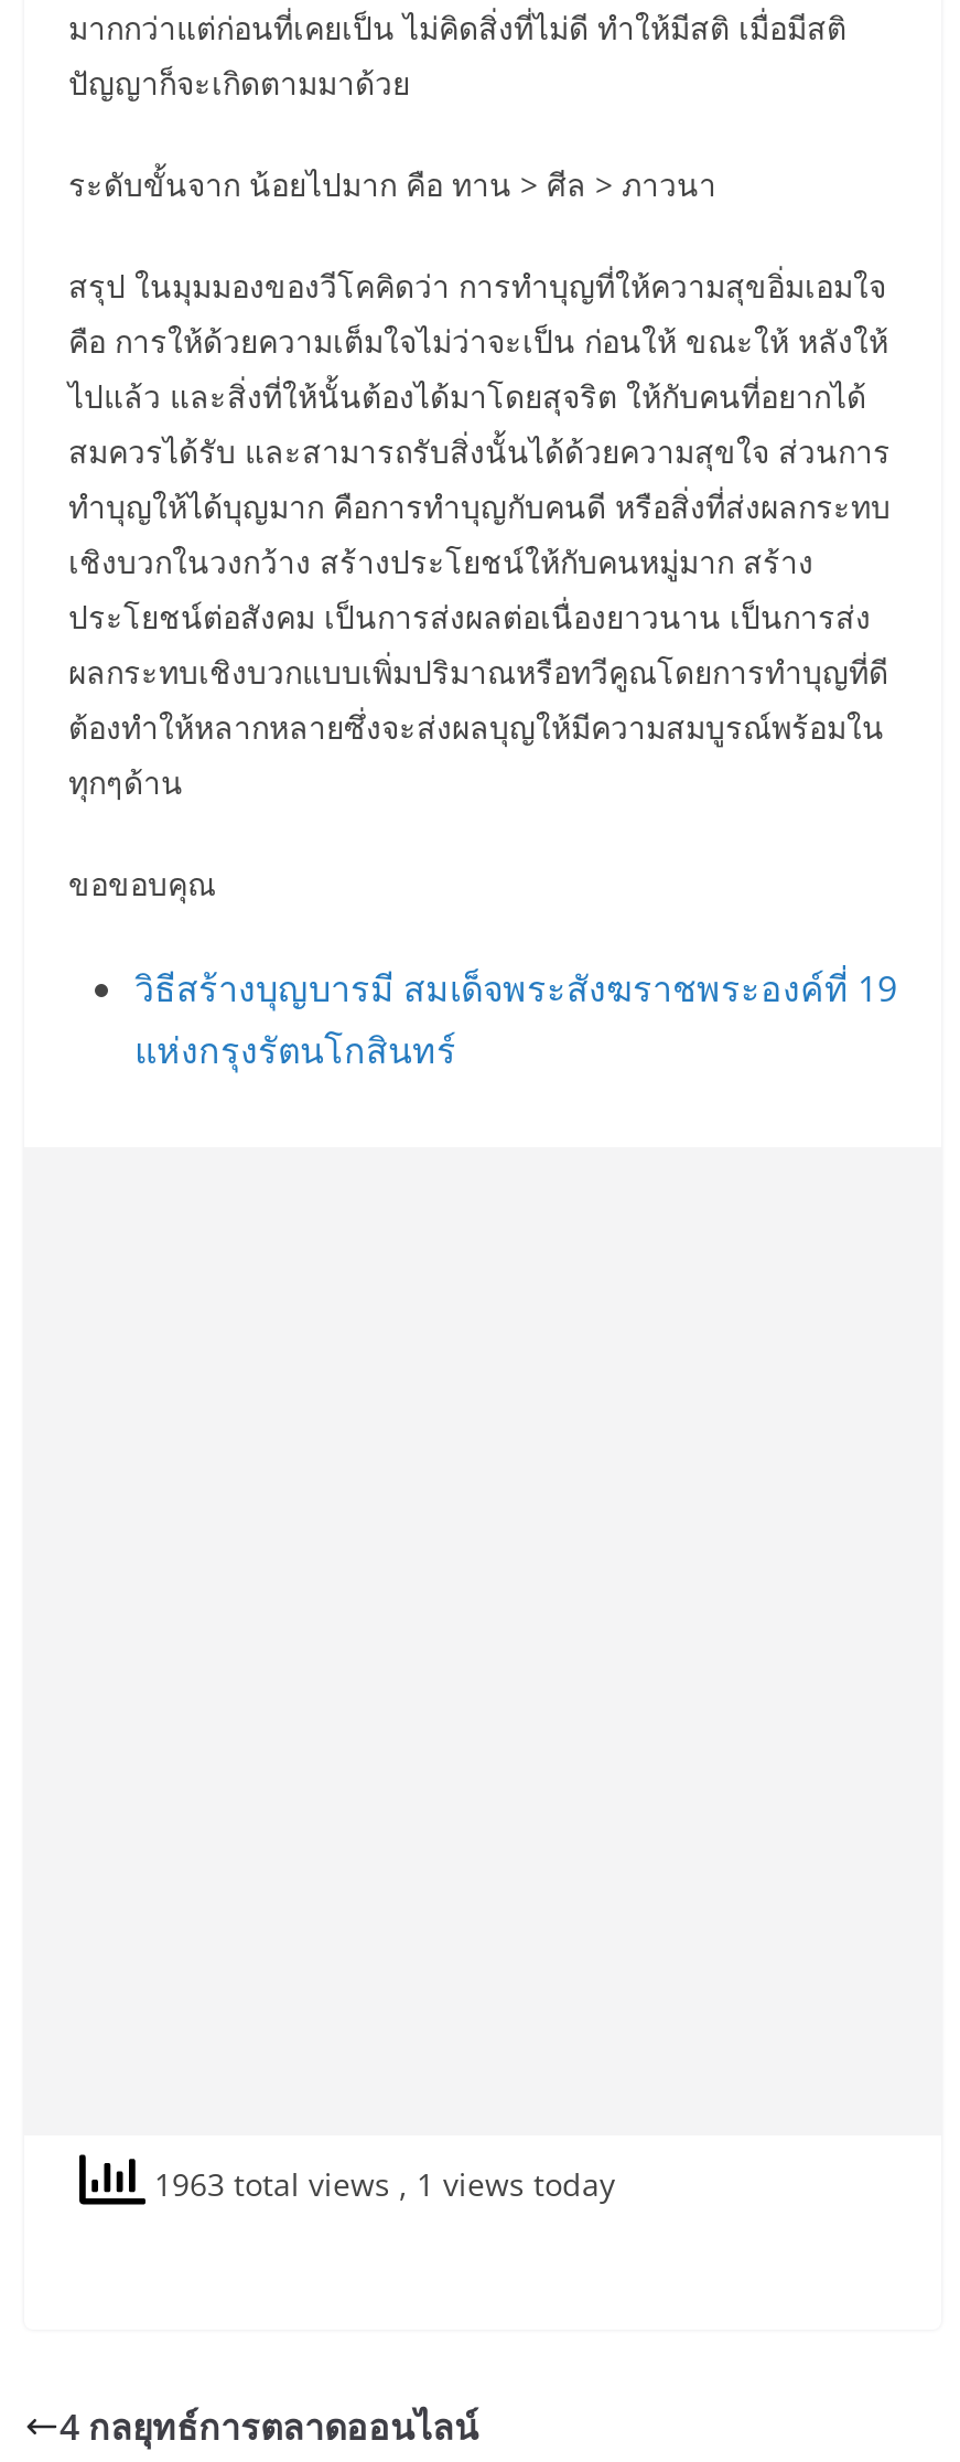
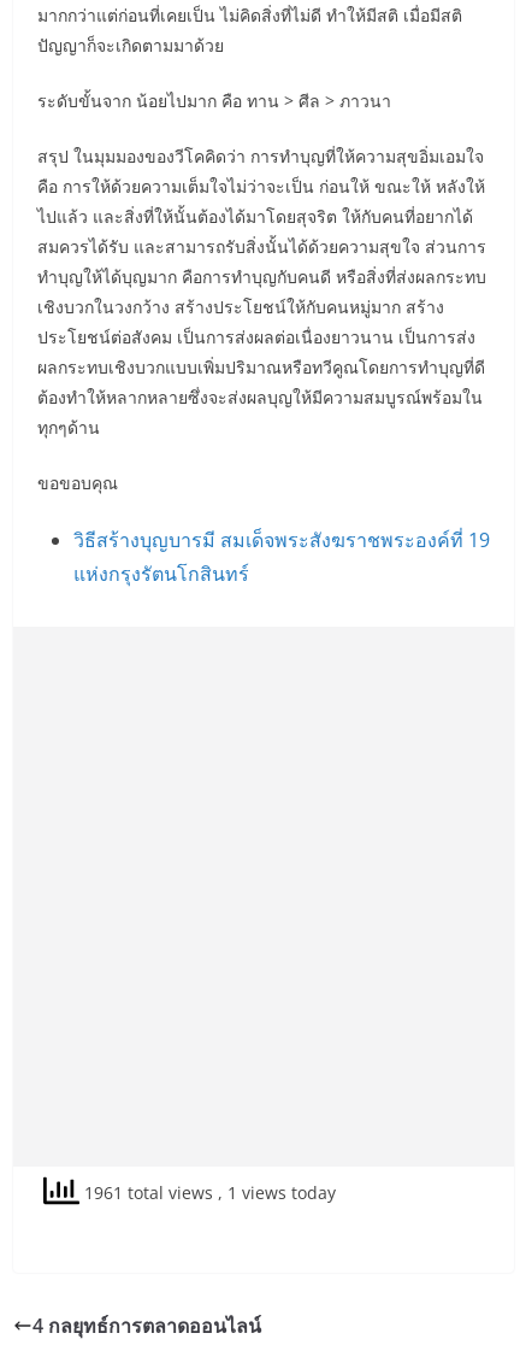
[145,2163,615,2205] 1963 total views, 1 views today -> [79,1182,336,1205] 1961 total views, 1 views today

